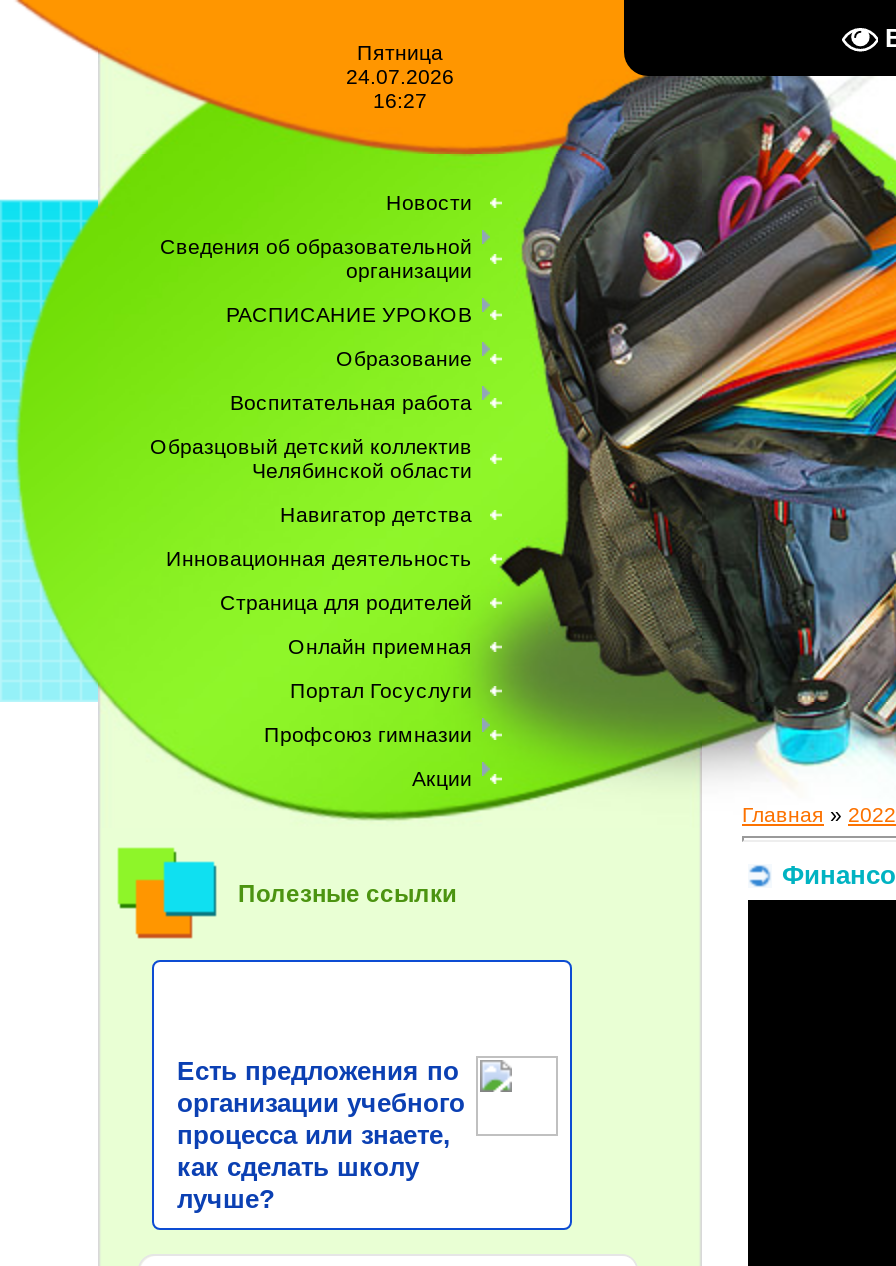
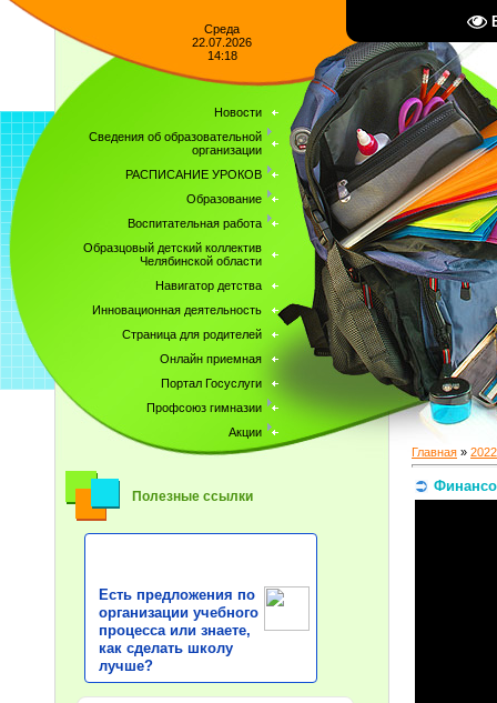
[346,40,454,112] Пятница | 24.07.2026 | 16:27 -> [192,22,252,62] Среда | 22.07.2026 | 14:18

